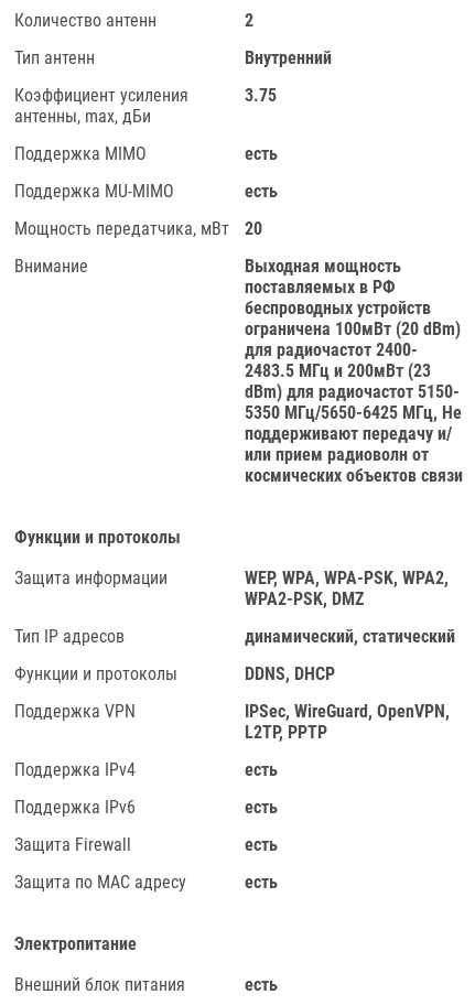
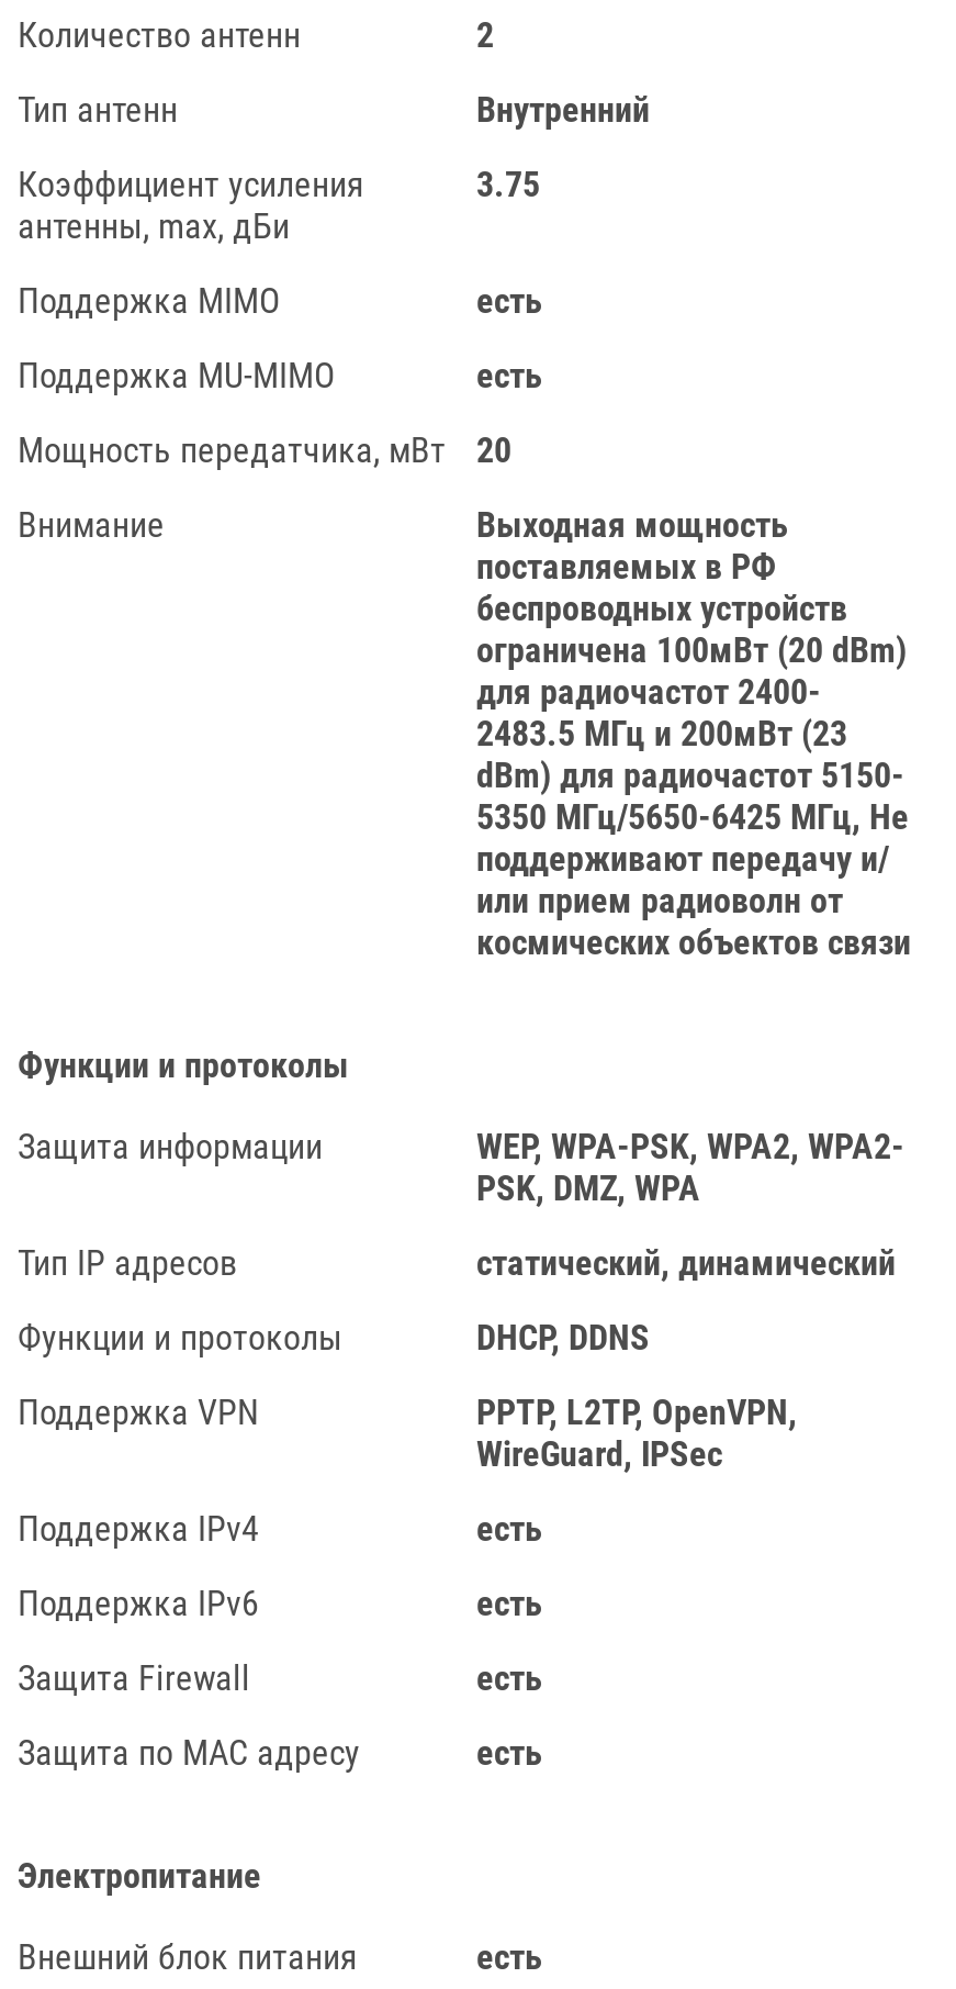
[245,568,449,609] WEP, WPA, WPA-PSK, WPA2, | WPA2-PSK, DMZ -> [476,1126,904,1209] WEP, WPA-PSK, WPA2, WPA2- | PSK, DMZ, WPA
[245,626,455,647] динамический, статический -> [476,1242,896,1284] статический, динамический
[245,663,335,684] DDNS, DHCP -> [476,1317,650,1359] DHCP, DDNS
[245,701,450,743] IPSec, WireGuard, OpenVPN, | L2TP, PPTP -> [476,1392,797,1475] PPTP, L2TP, OpenVPN, | WireGuard, IPSec

